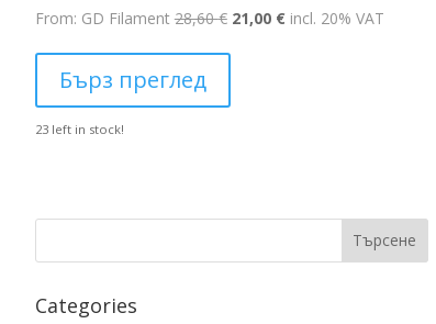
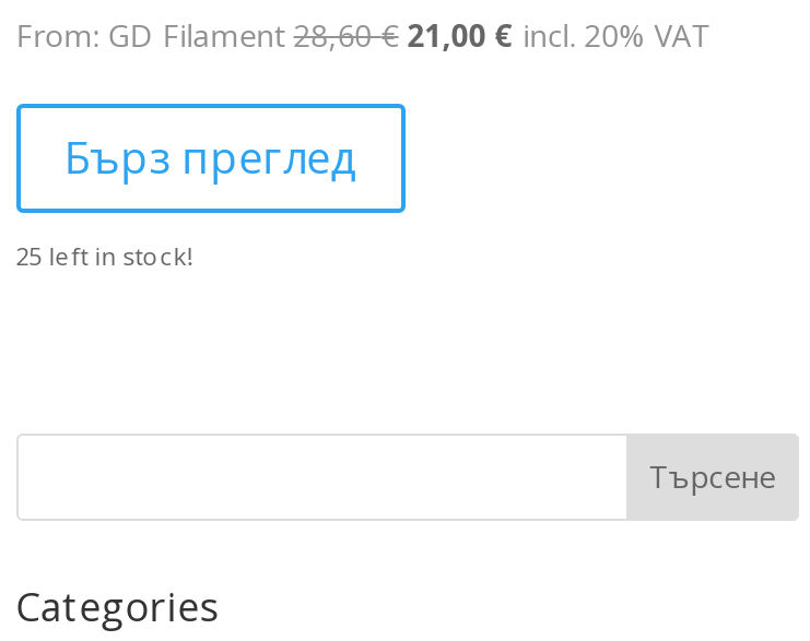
[35,121,124,138] 23 left in stock! -> [16,240,193,273] 25 left in stock!

